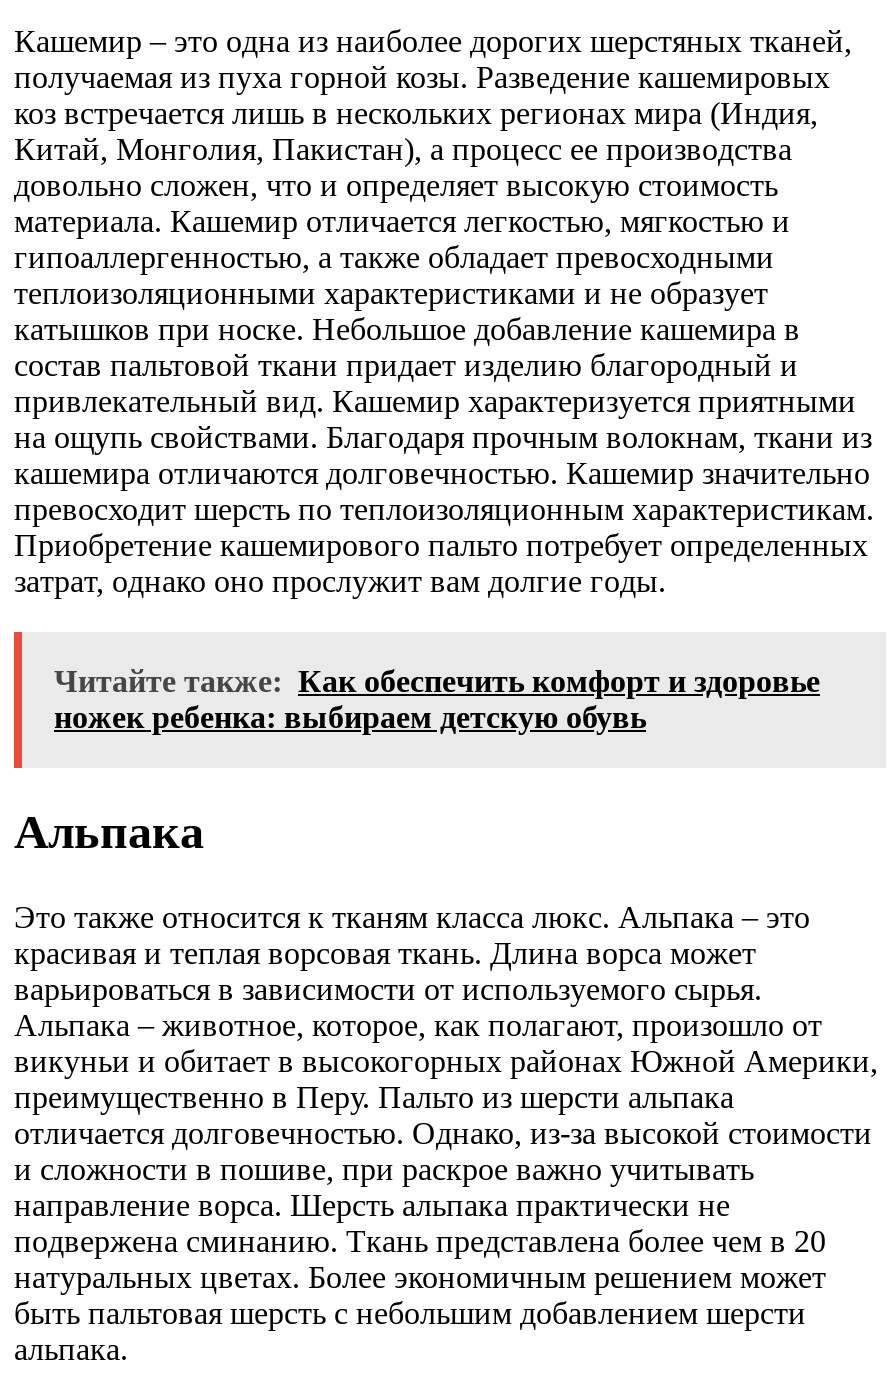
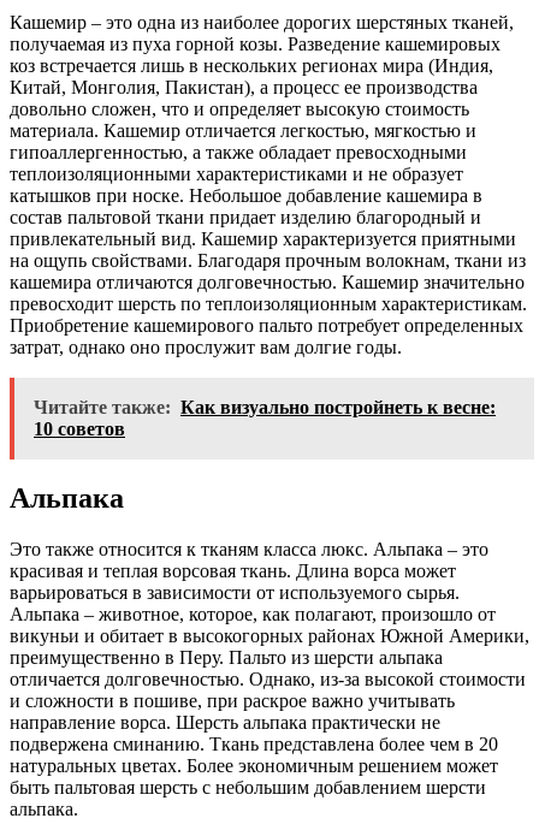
[54,663,820,733] Читайте также: Как обеспечить комфорт и здоровье | ножек ребенка: выбираем детскую обувь -> [34,396,496,439] Читайте также: Как визуально постройнеть к весне: | 10 советов

